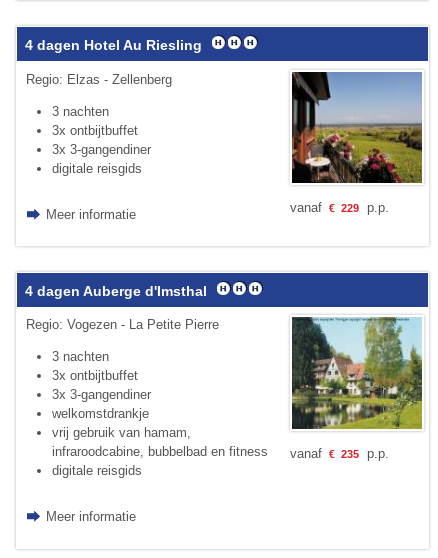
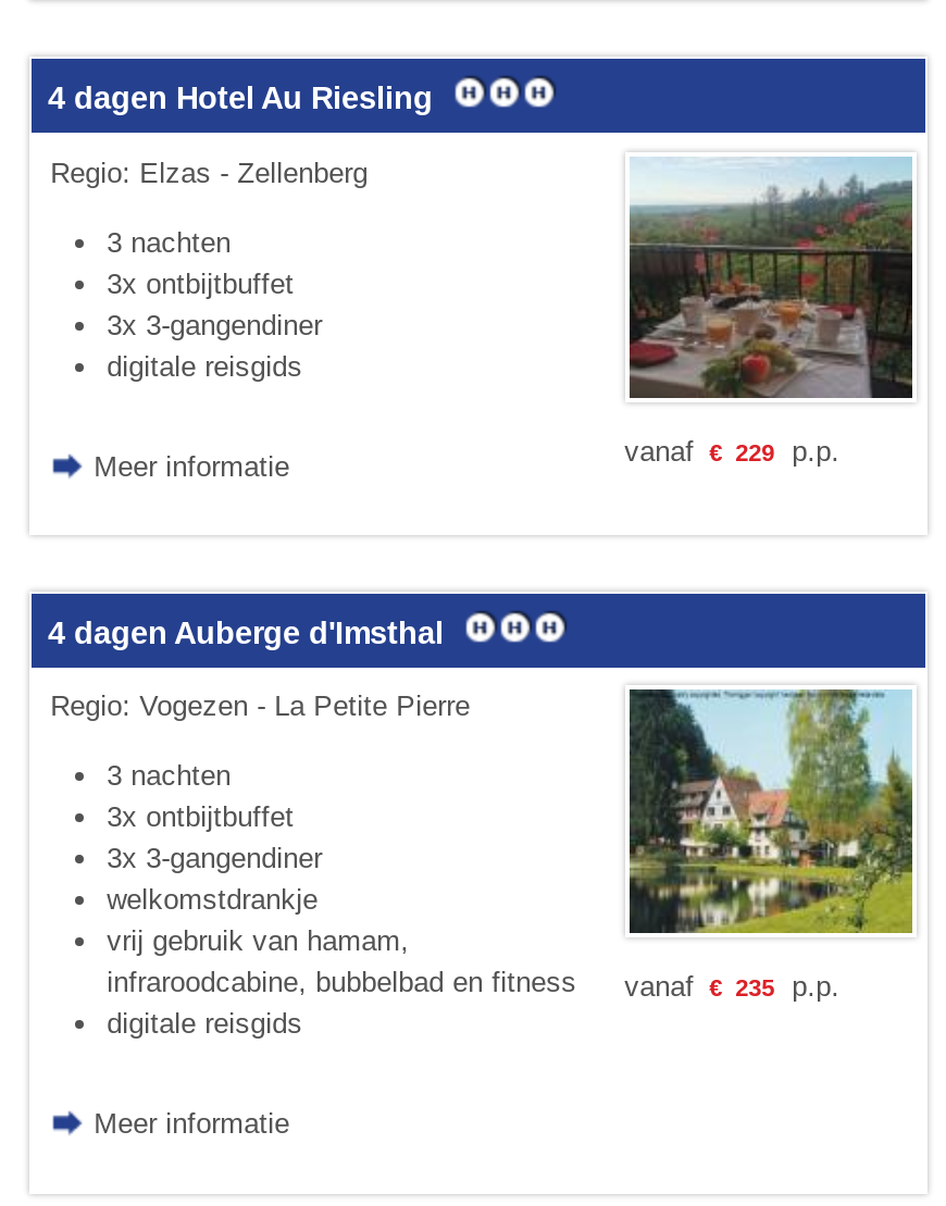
[291,71,423,184] [image] -> [627,157,914,398] [image]

